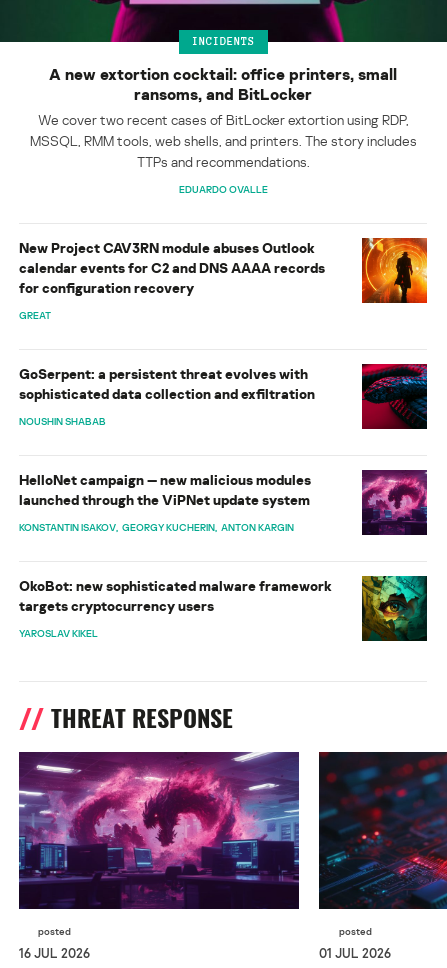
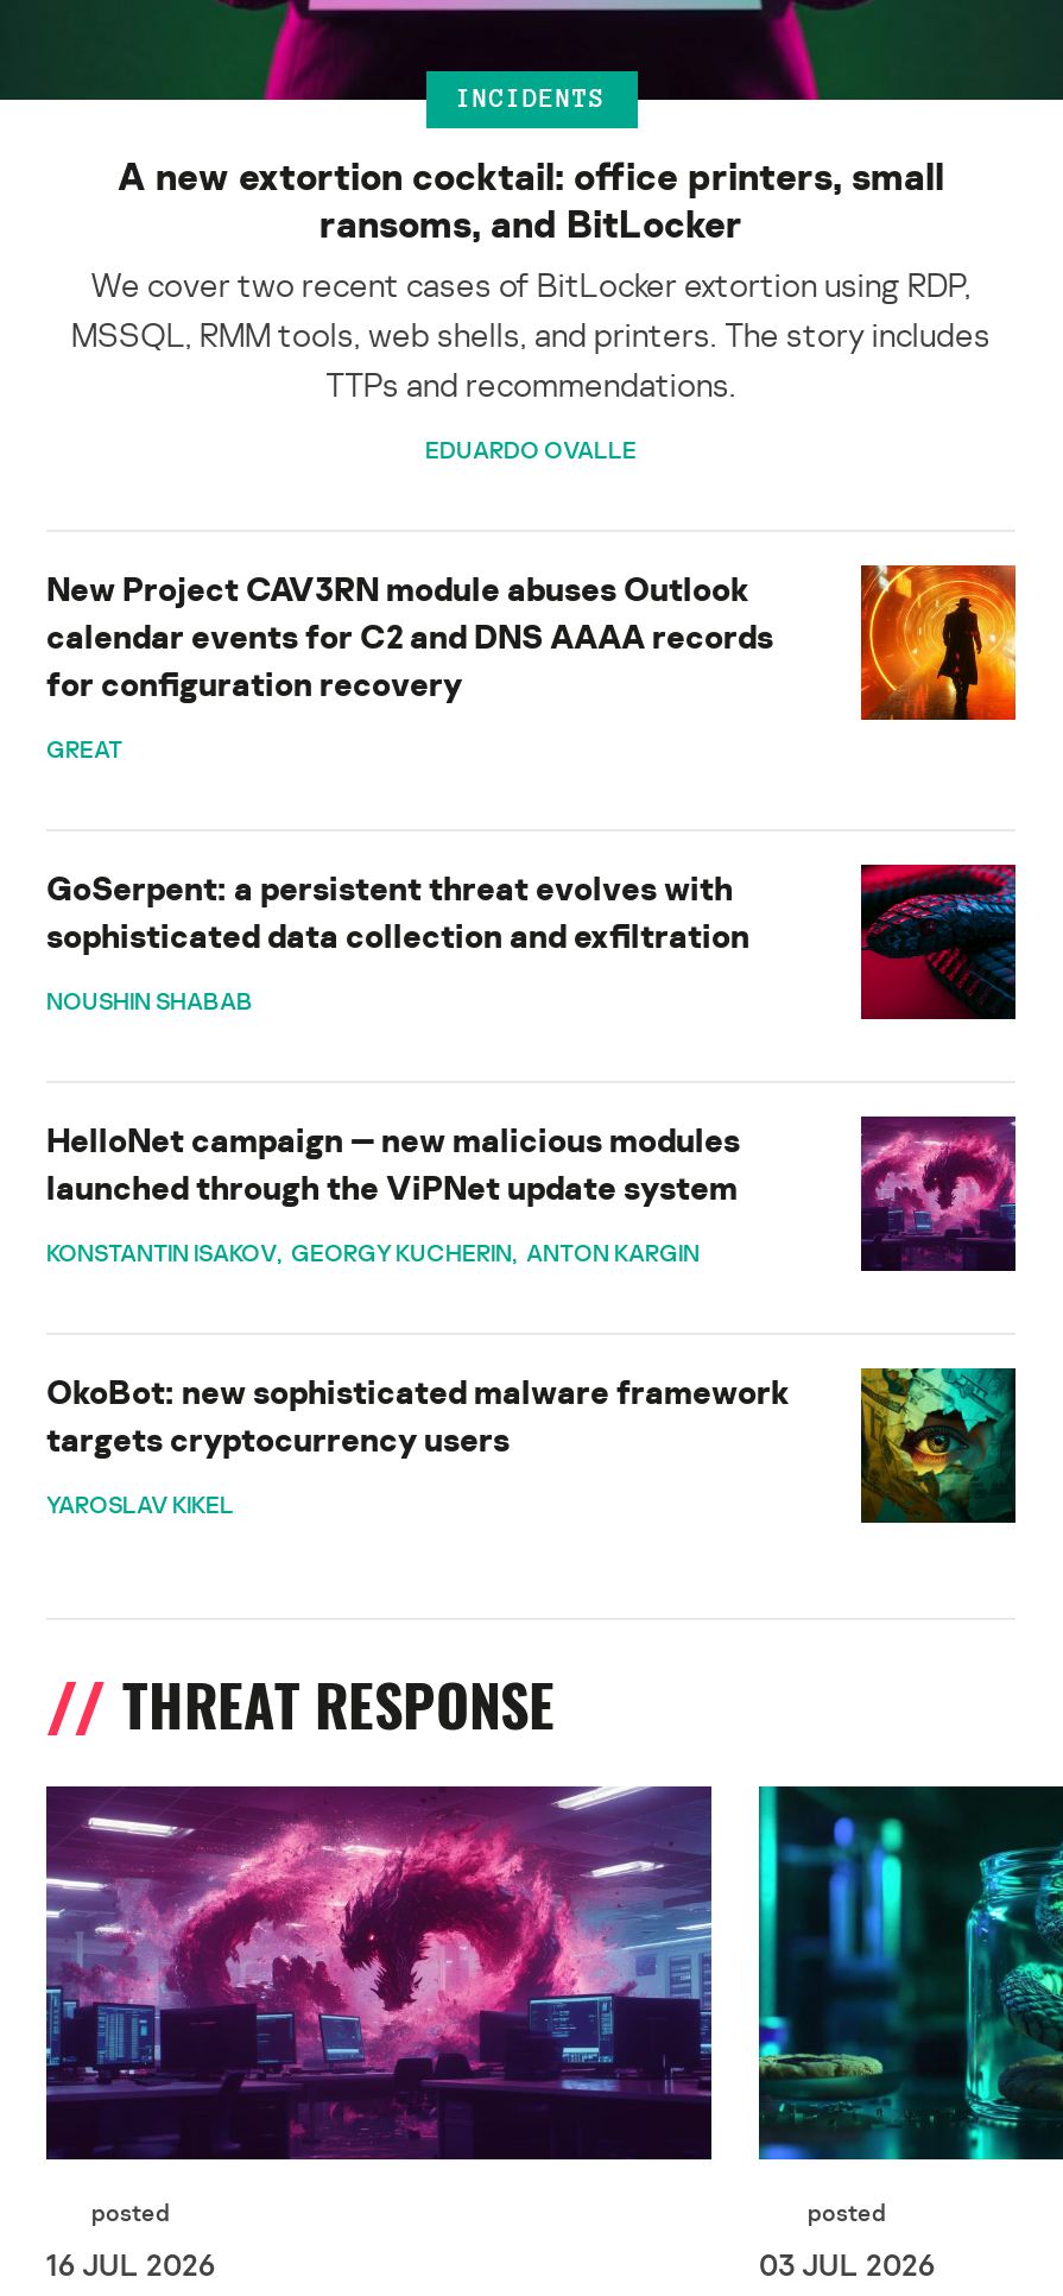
[318,751,444,961] [image] | 01 JUL 2026 -> [757,1784,1056,2283] [image] | 03 JUL 2026

